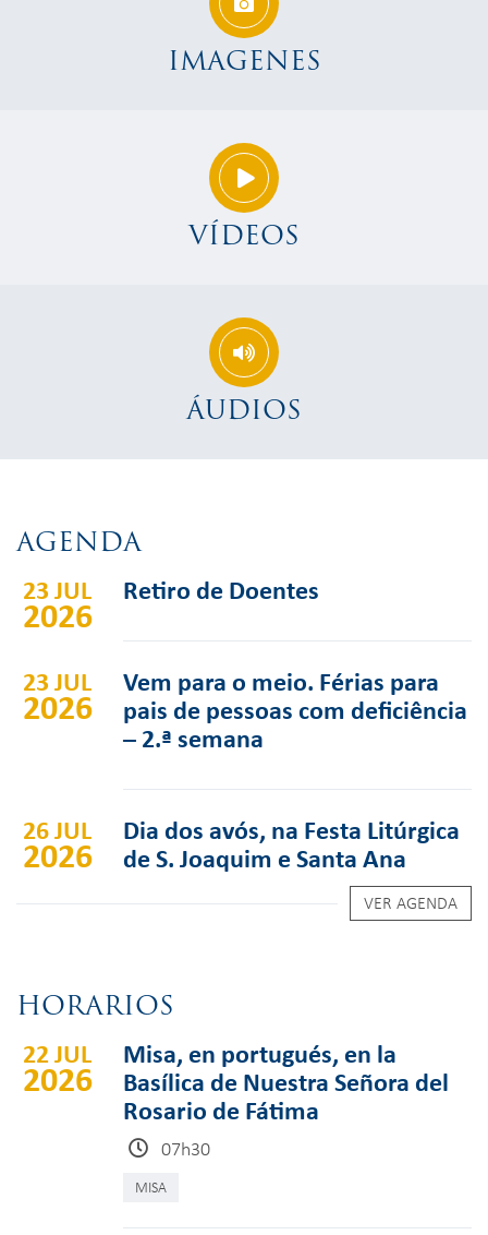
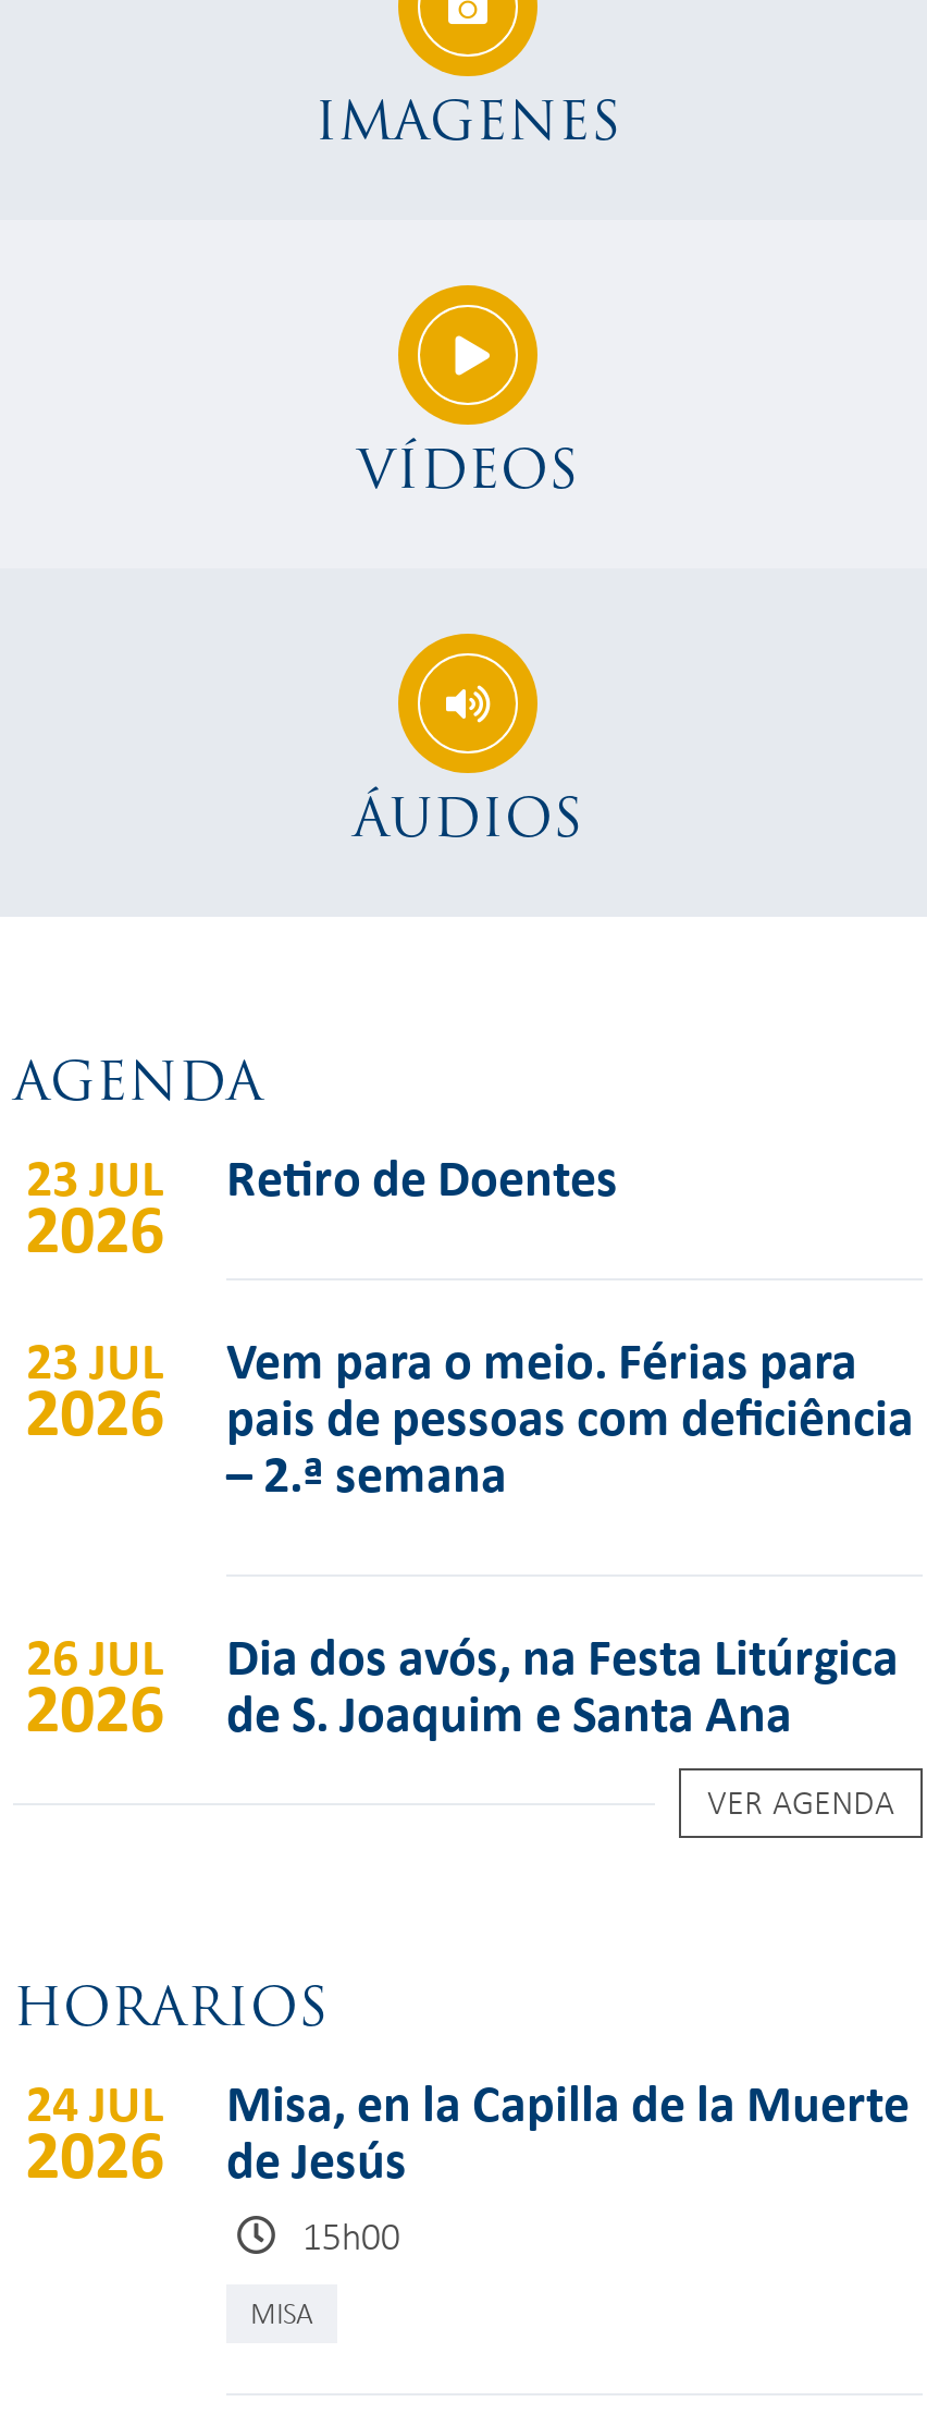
[23,1035,91,1070] 22 JUL -> [26,2067,163,2136] 24 JUL
[123,1035,449,1161] Misa, en portugués, en la | Basílica de Nuestra Señora del | Rosario de Fátima | 07h30 -> [226,2067,910,2260] Misa, en la Capilla de la Muerte | de Jesús | 15h00

